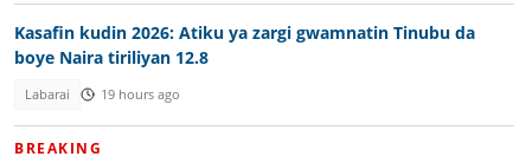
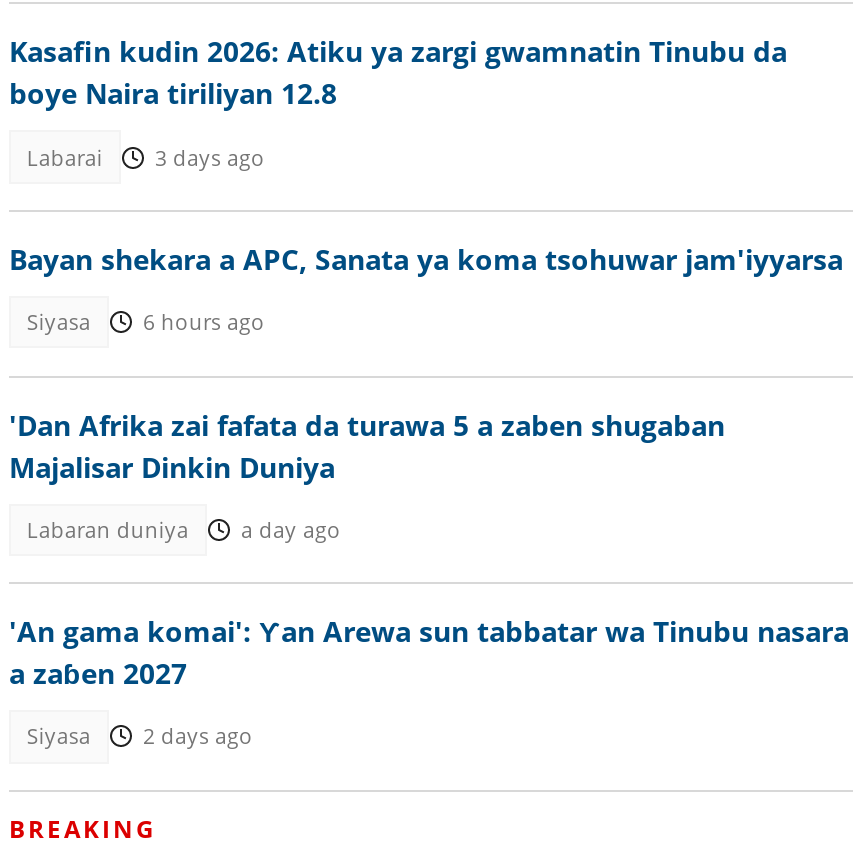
[101,86,180,103] 19 hours ago -> [9,144,849,751] 3 days ago | Bayan shekara a APC, Sanata ya koma tsohuwar jam'iyyarsa | Siyasa | 6 hours ago | 'Dan Afrika zai fafata da turawa 5 a zaben shugaban | Majalisar Dinkin Duniya | Labaran duniya | a day ago | 'An gama komai': Ƴan Arewa sun tabbatar wa Tinubu nasara | a zaɓen 2027 | Siyasa | 2 days ago

